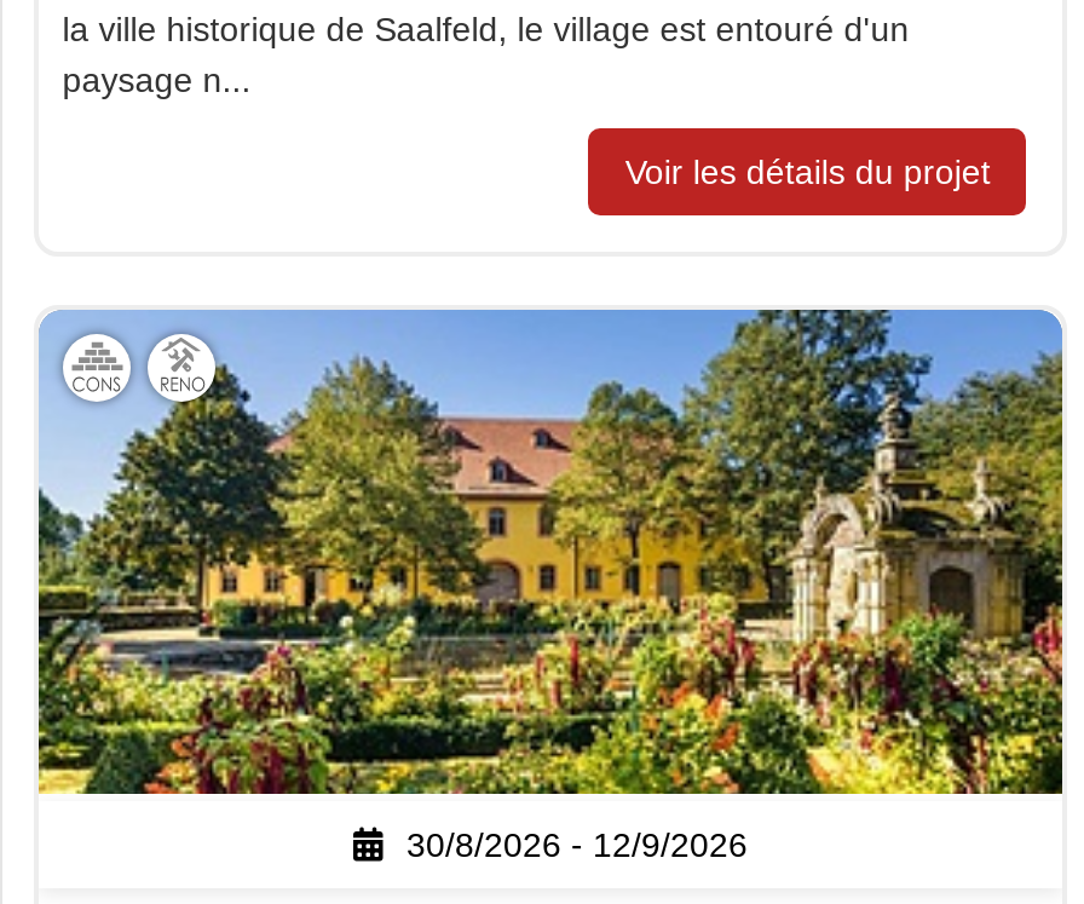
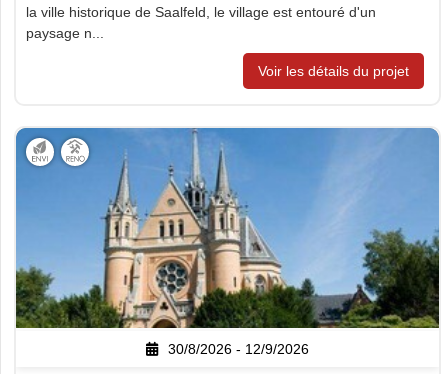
[36,307,1065,796] [image] -> [15,127,440,329] [image]

